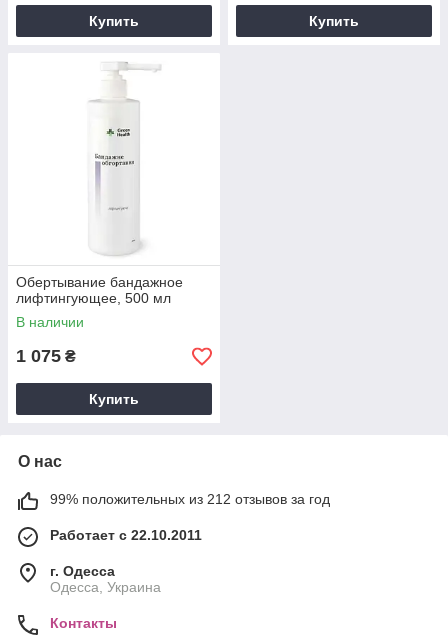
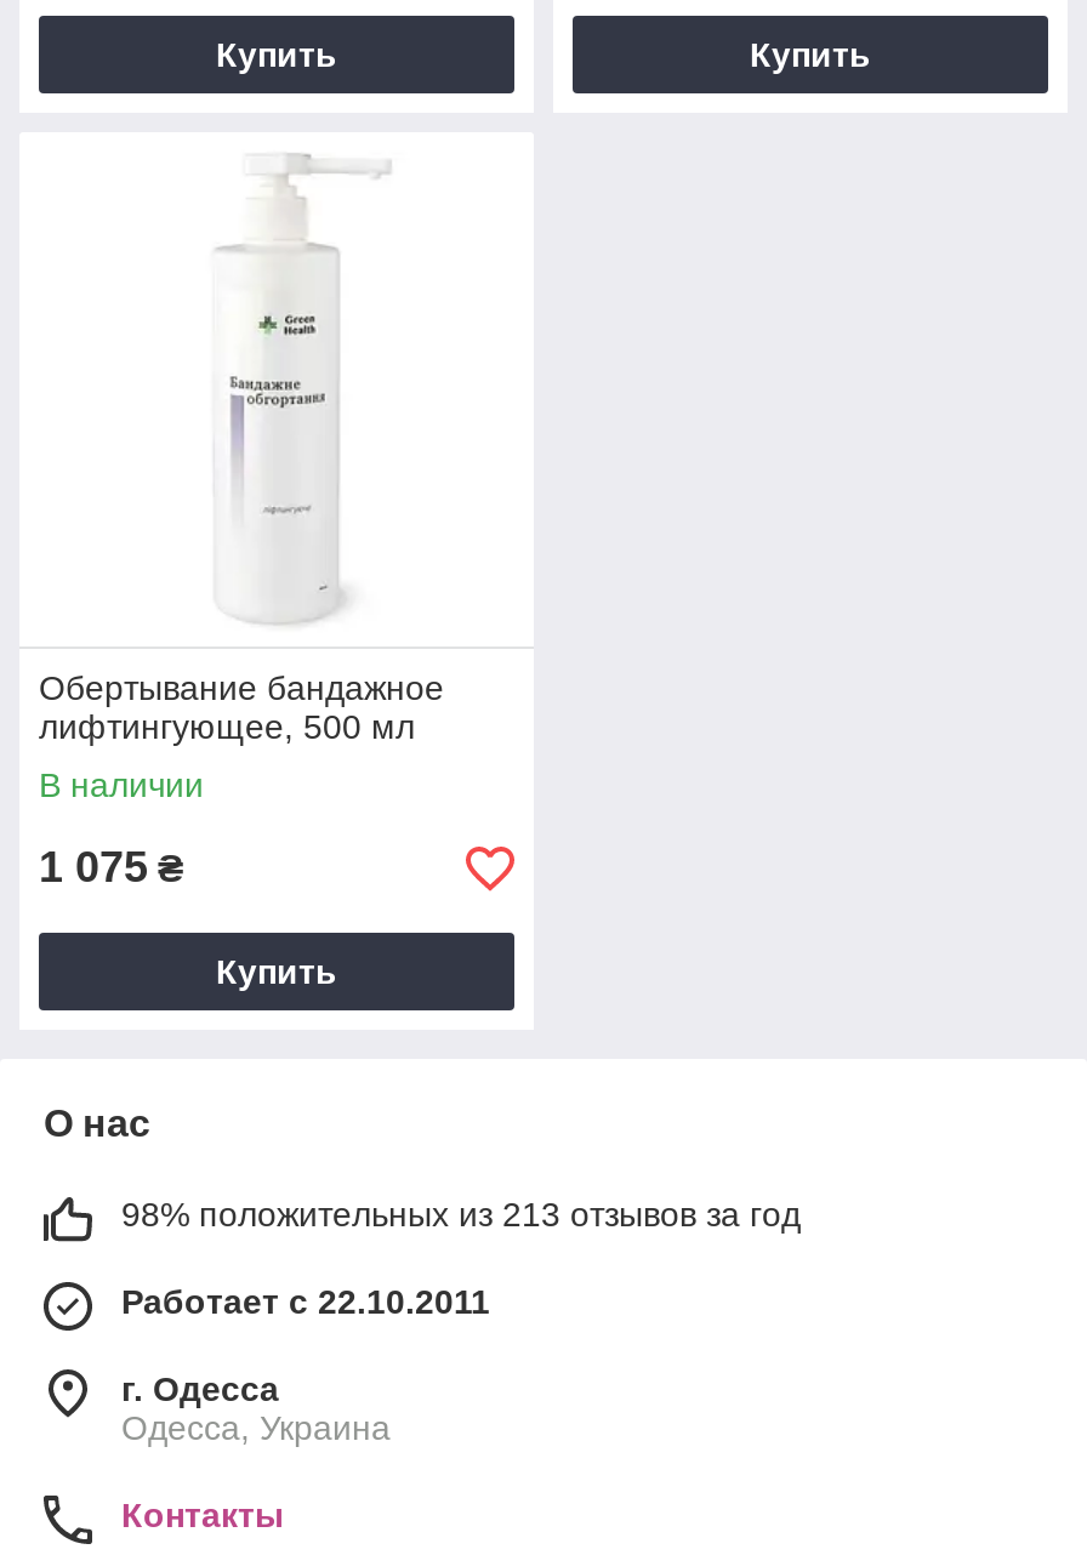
[50,491,330,507] 99% положительных из 212 отзывов за год -> [121,1195,801,1234] 98% положительных из 213 отзывов за год

